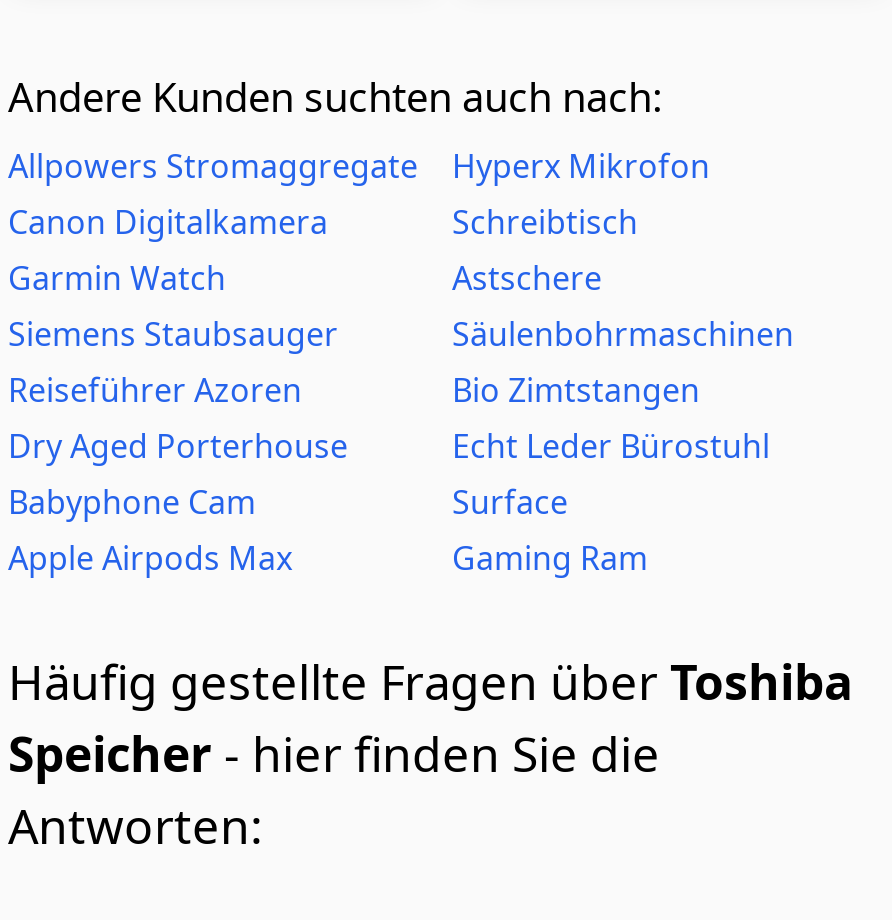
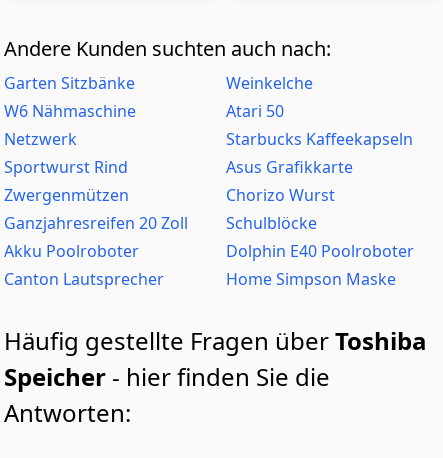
[8,144,794,580] Allpowers Stromaggregate | Hyperx Mikrofon | Canon Digitalkamera | Schreibtisch | Garmin Watch | Astschere | Siemens Staubsauger | Säulenbohrmaschinen | Reiseführer Azoren | Bio Zimtstangen | Dry Aged Porterhouse | Echt Leder Bürostuhl | Babyphone Cam | Surface | Apple Airpods Max | Gaming Ram -> [4,72,414,290] Garten Sitzbänke | Weinkelche | W6 Nähmaschine | Atari 50 | Netzwerk | Starbucks Kaffeekapseln | Sportwurst Rind | Asus Grafikkarte | Zwergenmützen | Chorizo Wurst | Ganzjahresreifen 20 Zoll | Schulblöcke | Akku Poolroboter | Dolphin E40 Poolroboter | Canton Lautsprecher | Home Simpson Maske

